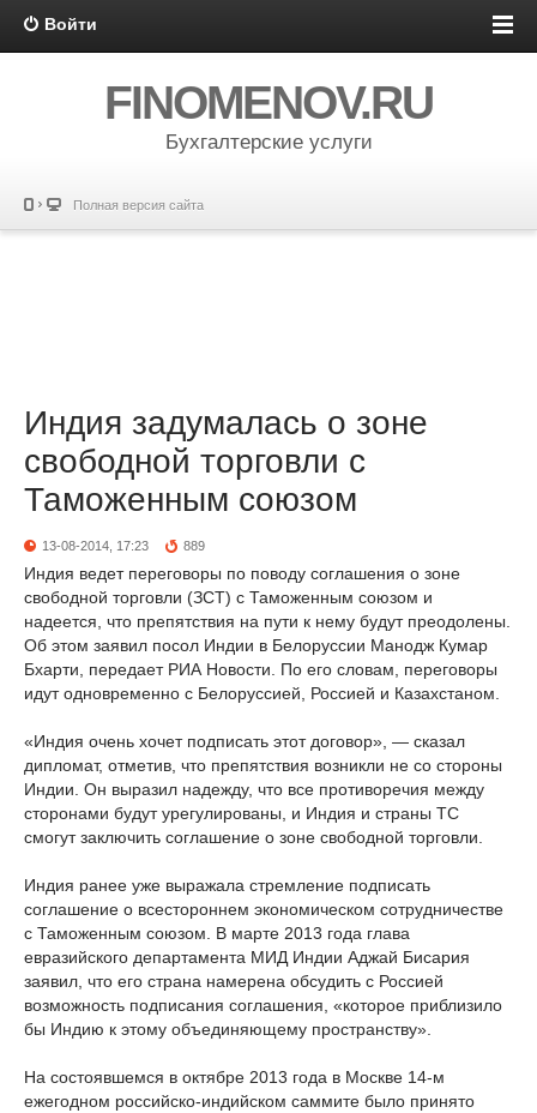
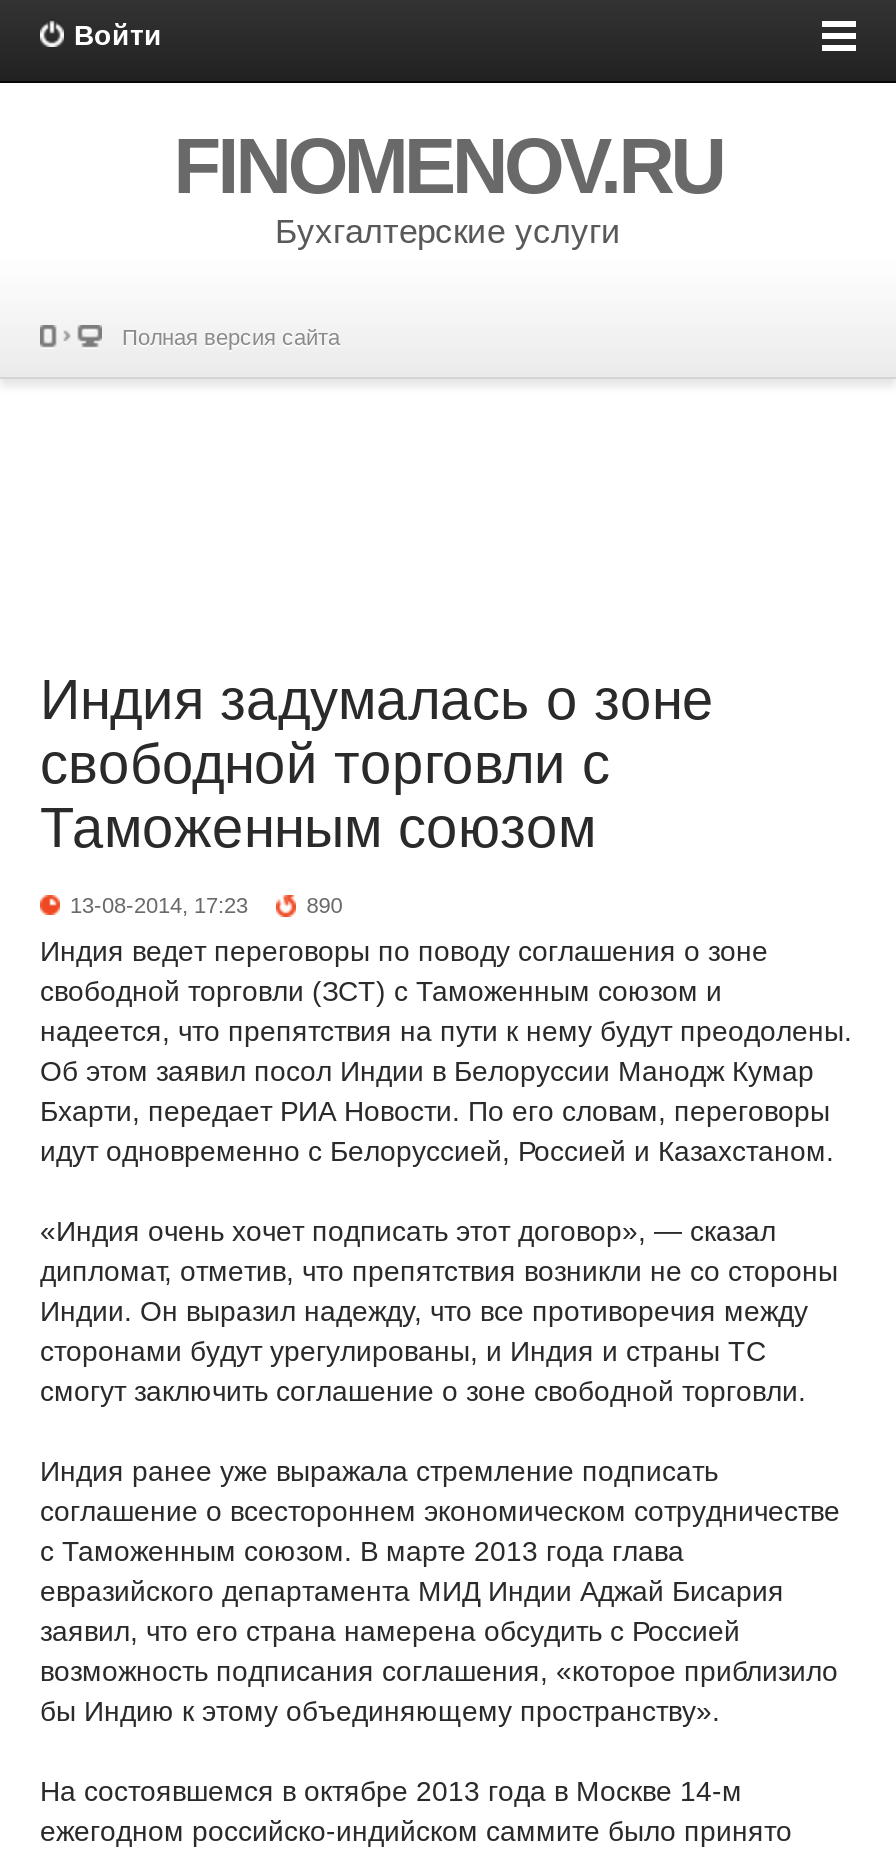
[184,539,205,553] 889 -> [306,893,342,917] 890

